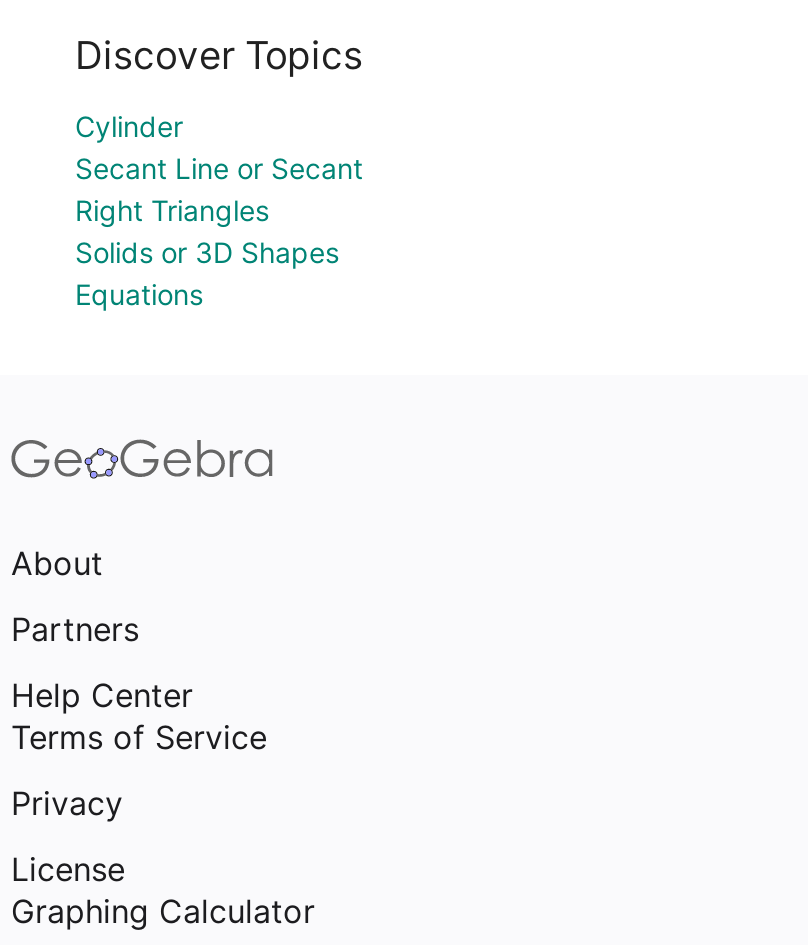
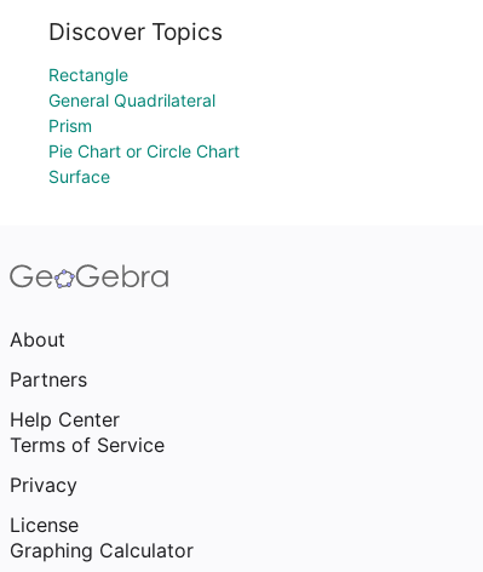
[75,109,363,311] Cylinder | Secant Line or Secant | Right Triangles | Solids or 3D Shapes | Equations -> [48,64,240,187] Rectangle | General Quadrilateral | Prism | Pie Chart or Circle Chart | Surface

